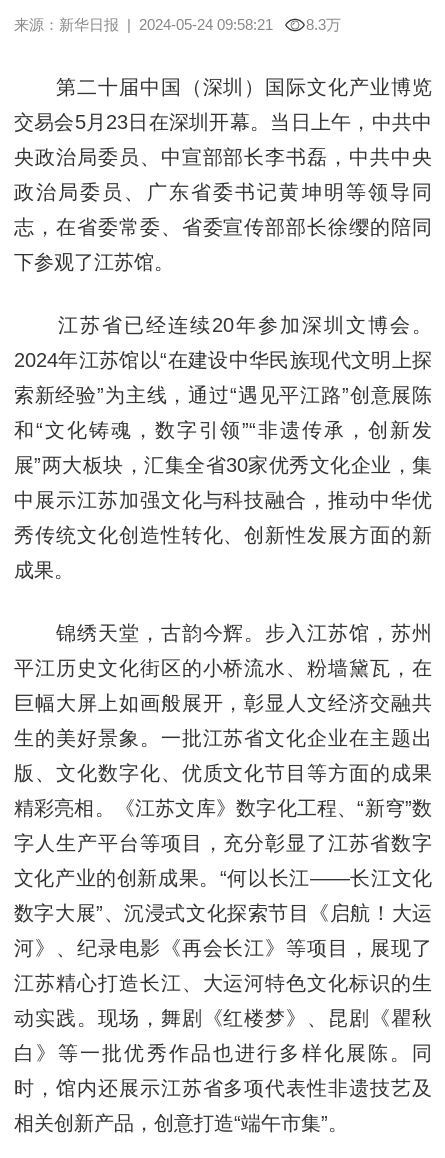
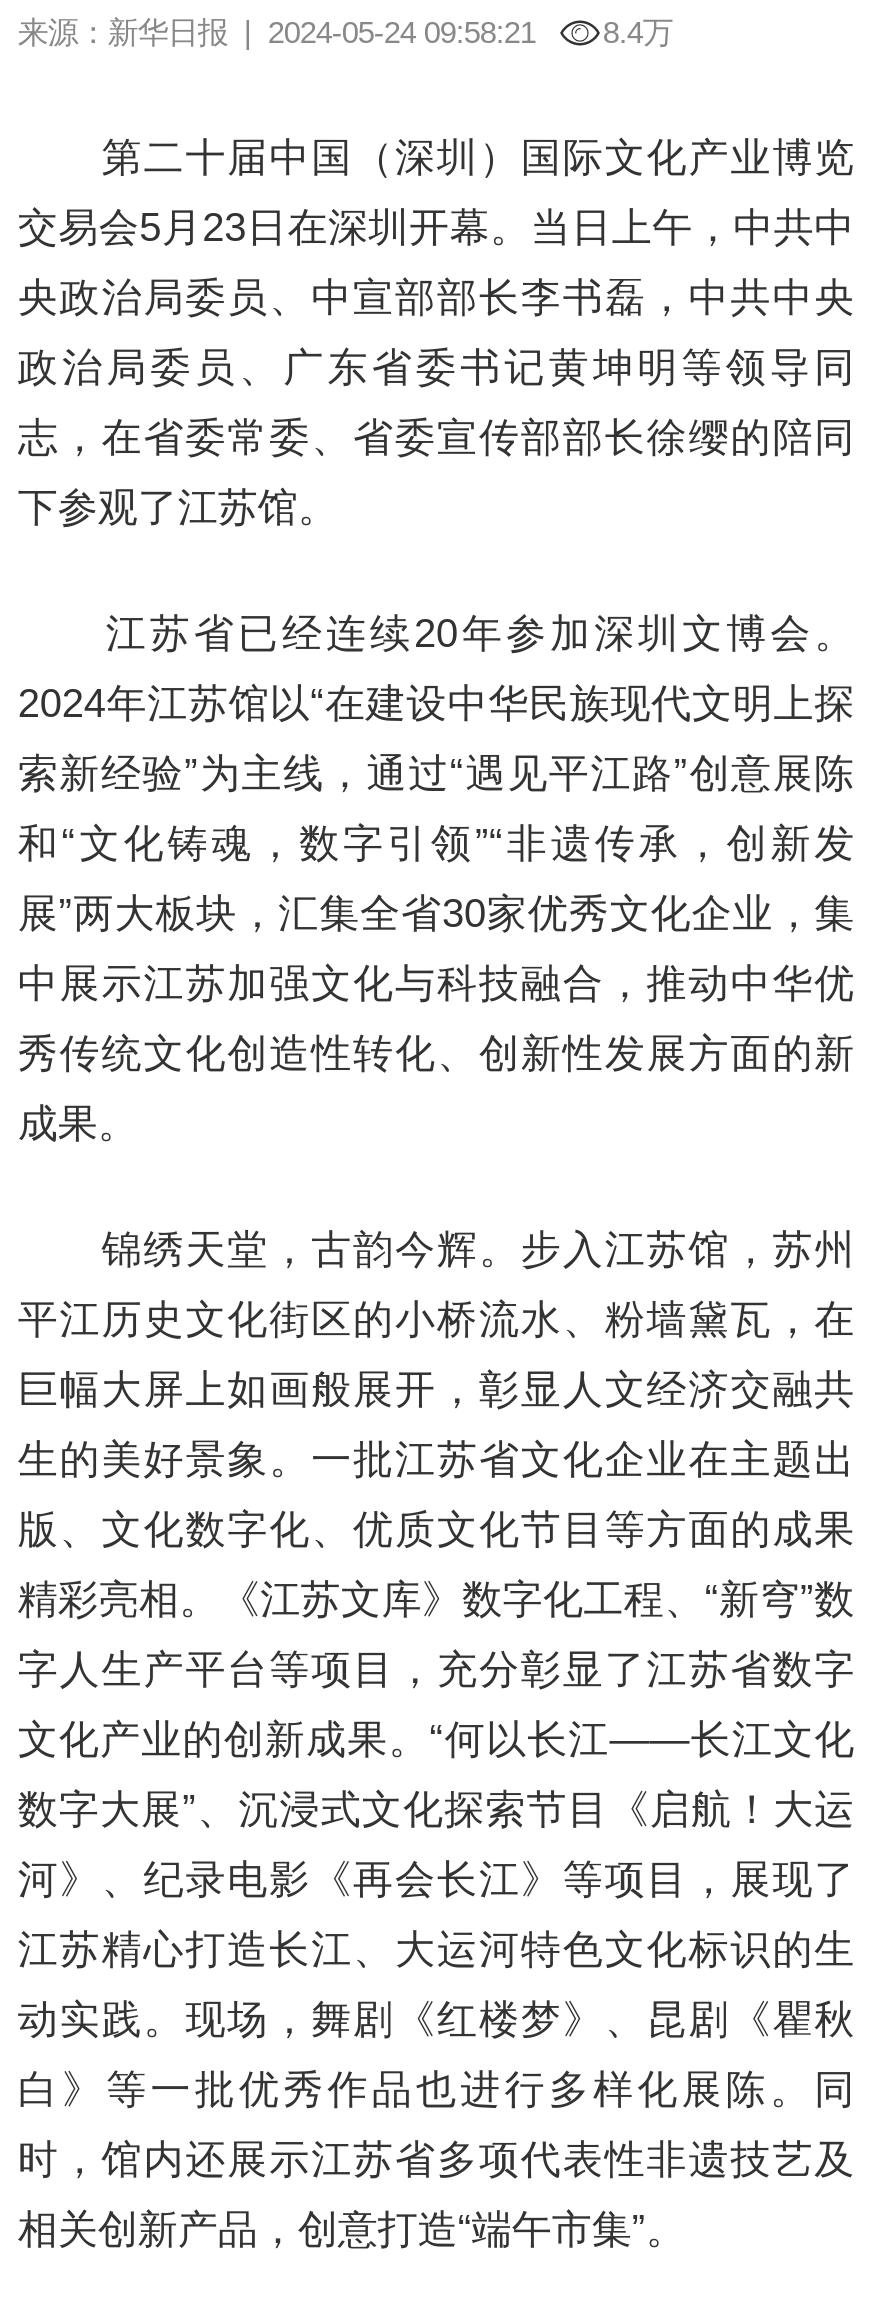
[306,16,341,33] 8.3万 -> [603,14,673,48] 8.4万

